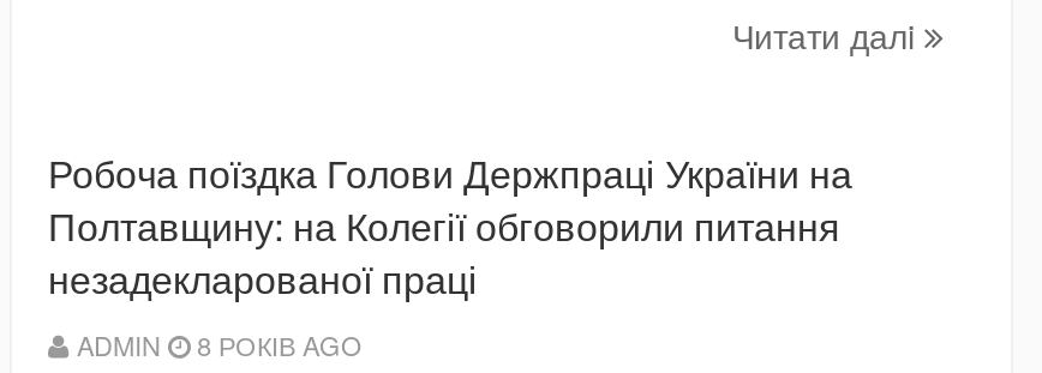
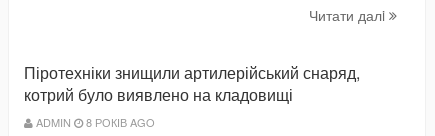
[48,144,852,305] Робоча поїздка Голови Держпраці України на | Полтавщину: на Колегії обговорили питання | незадекларованої праці -> [24,61,360,106] Піротехніки знищили артилерійський снаряд, | котрий було виявлено на кладовищі

